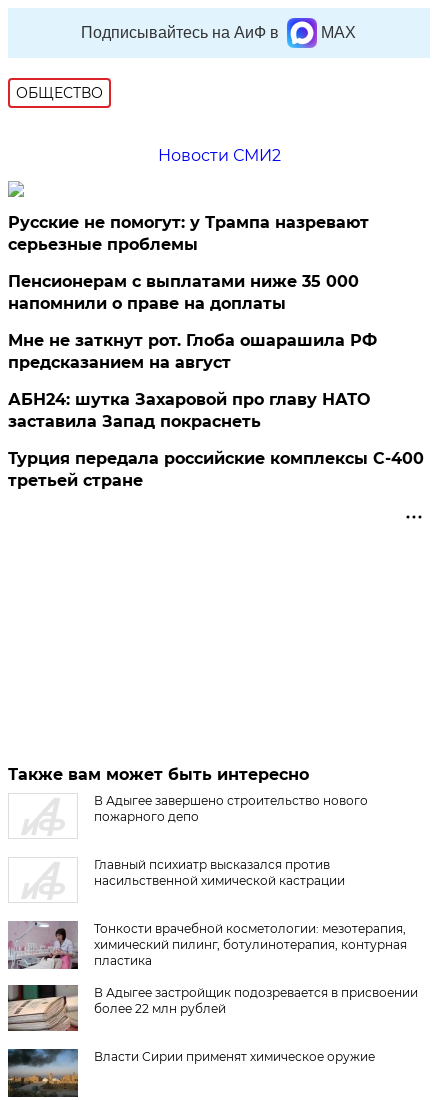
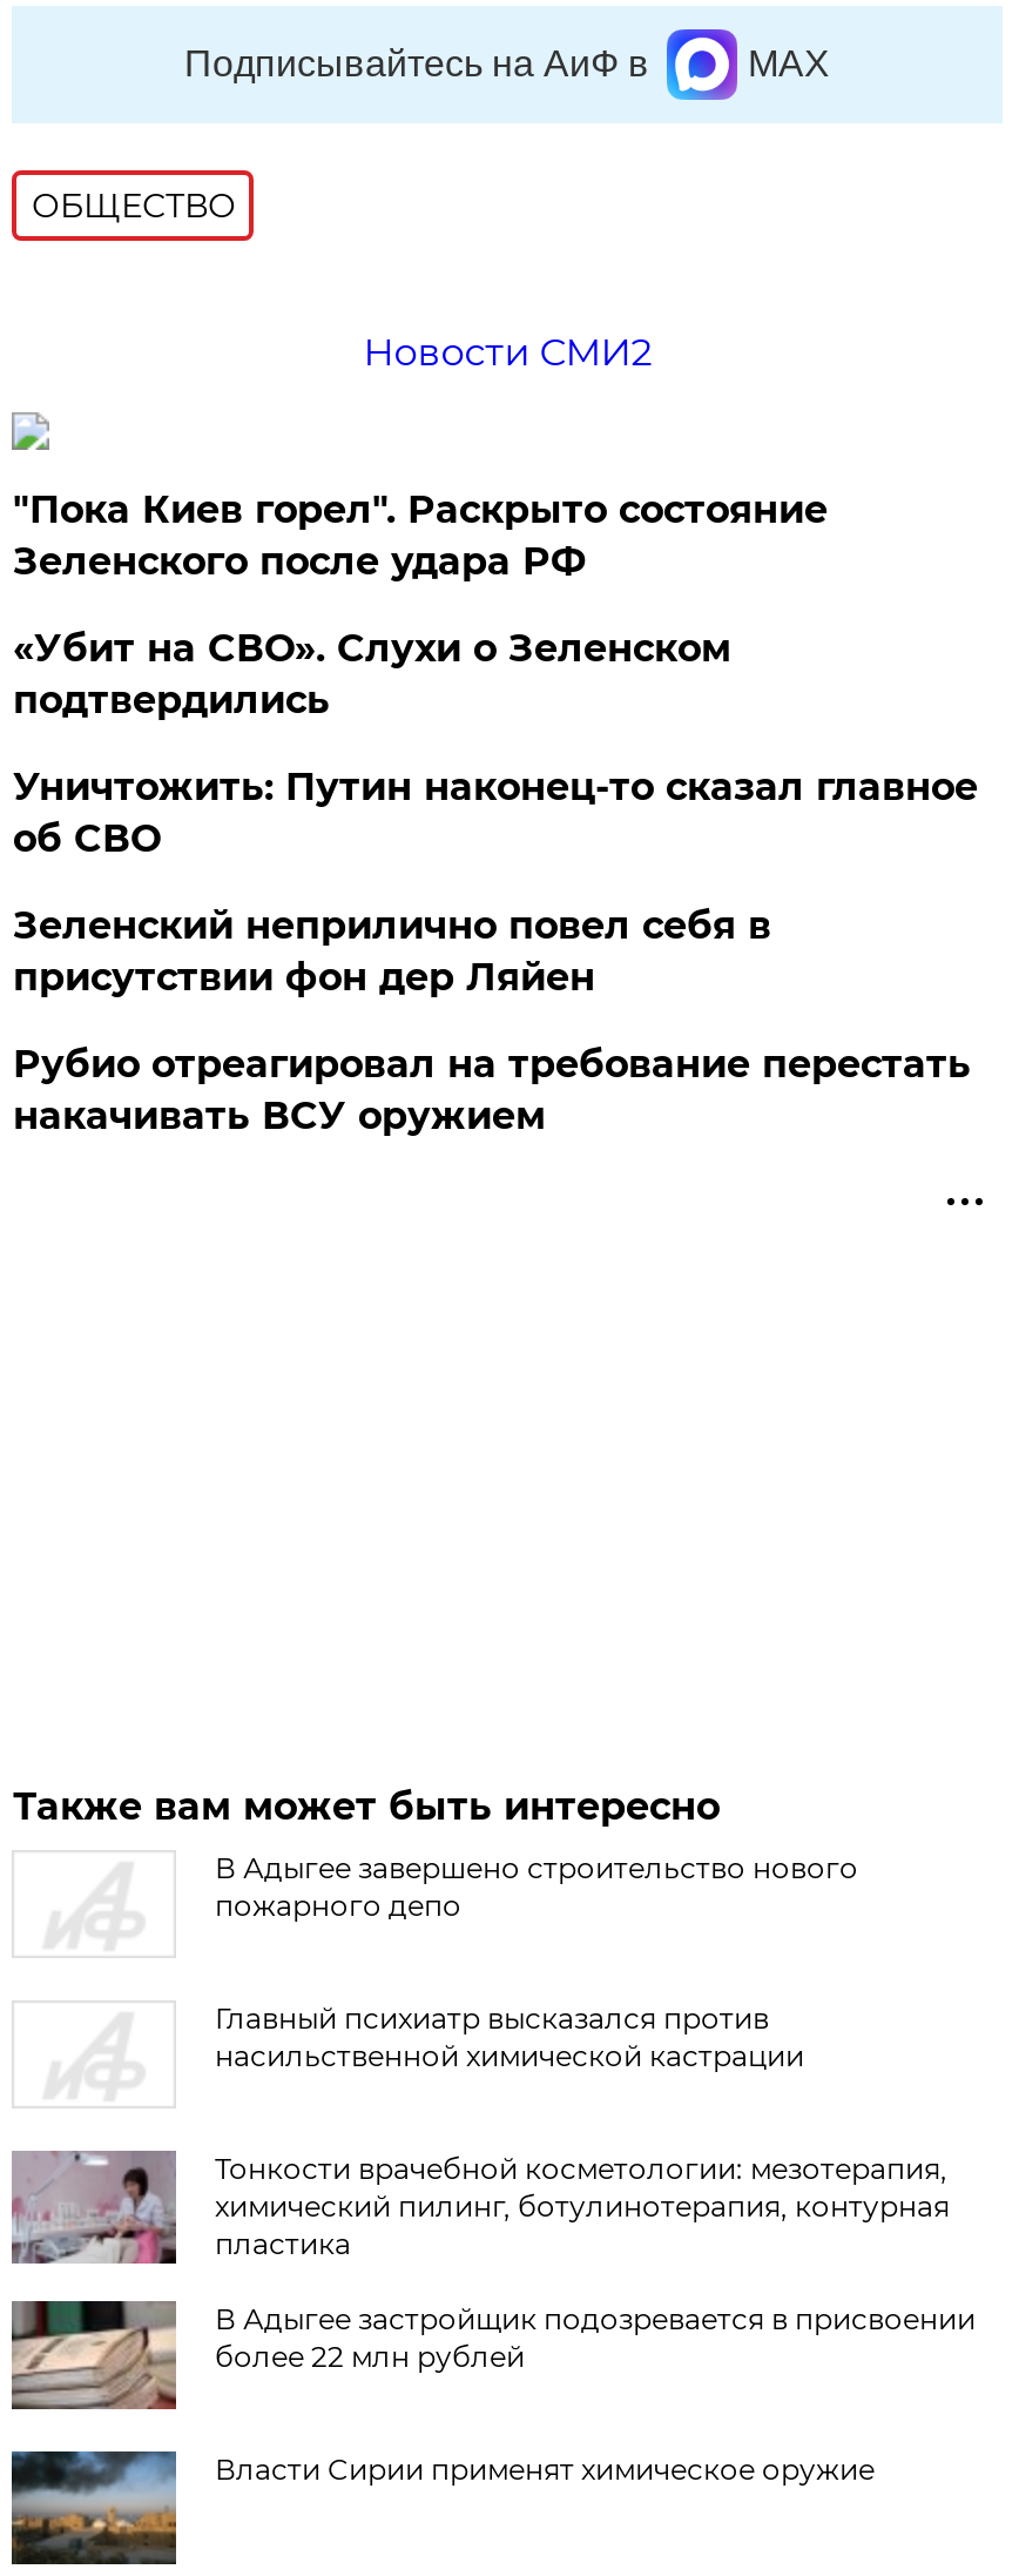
[8,213,369,254] Русские не помогут: у Трампа назревают | серьезные проблемы -> [13,487,827,584] "Пока Киев горел". Раскрыто состояние | Зеленского после удара РФ
[8,272,359,313] Пенсионерам с выплатами ниже 35 000 | напомнили о праве на доплаты -> [13,626,731,722] «Убит на СВО». Слухи о Зеленском | подтвердились
[8,331,377,372] Мне не заткнут рот. Глоба ошарашила РФ | предсказанием на август -> [13,765,978,861] Уничтожить: Путин наконец-то сказал главное | об СВО
[8,390,370,431] АБН24: шутка Захаровой про главу НАТО | заставила Запад покраснеть -> [13,903,771,1000] Зеленский неприлично повел cебя в | присутствии фон дер Ляйен
[8,449,424,490] Турция передала российские комплексы С-400 | третьей стране -> [13,1042,971,1138] Рубио отреагировал на требование перестать | накачивать ВСУ оружием

